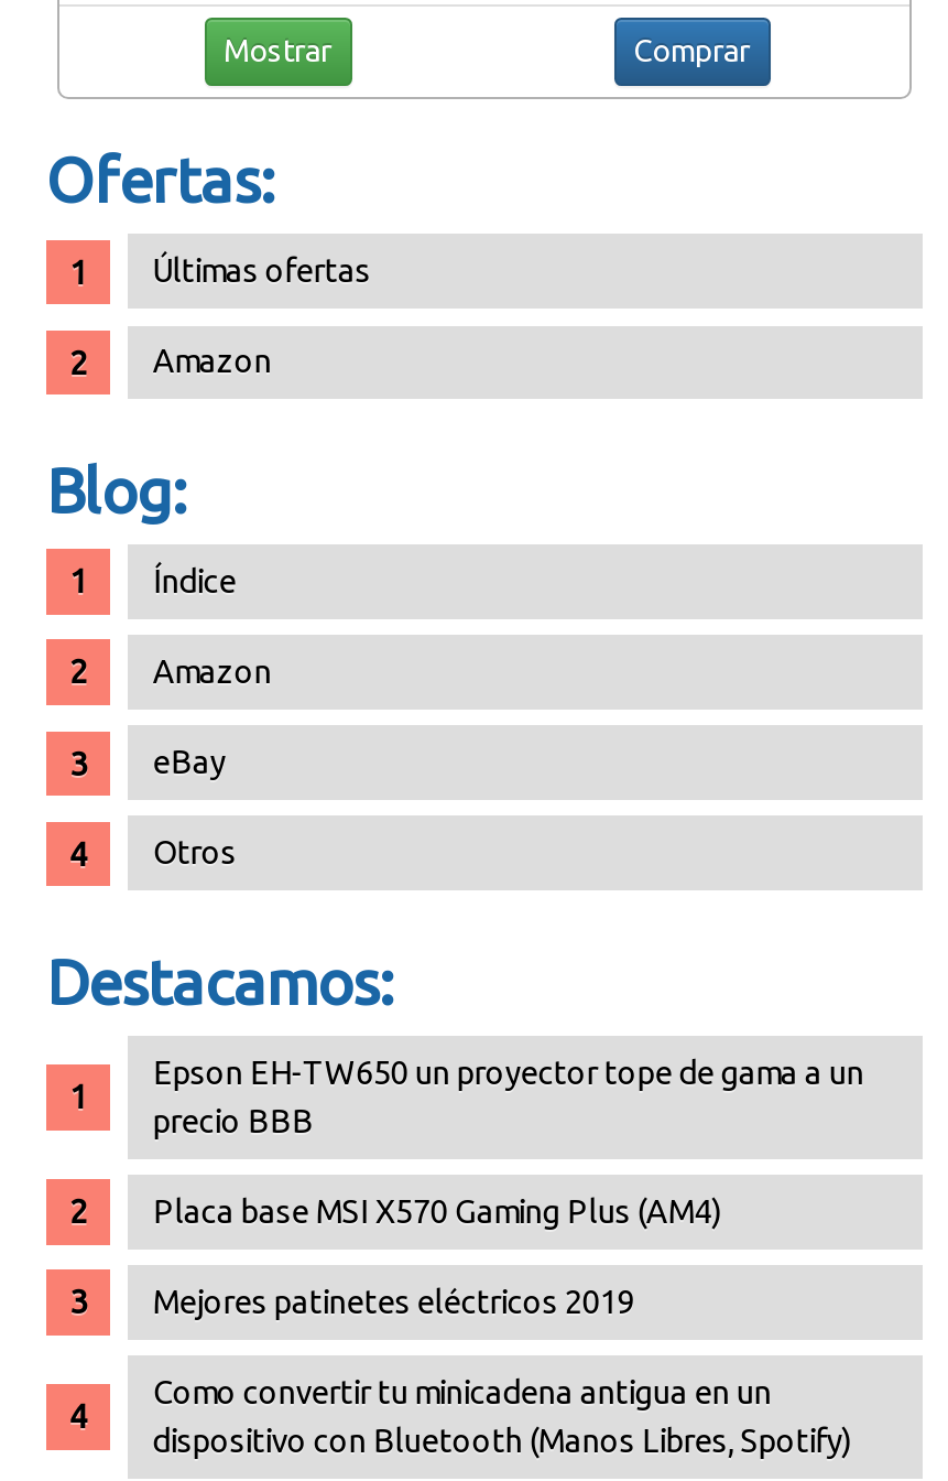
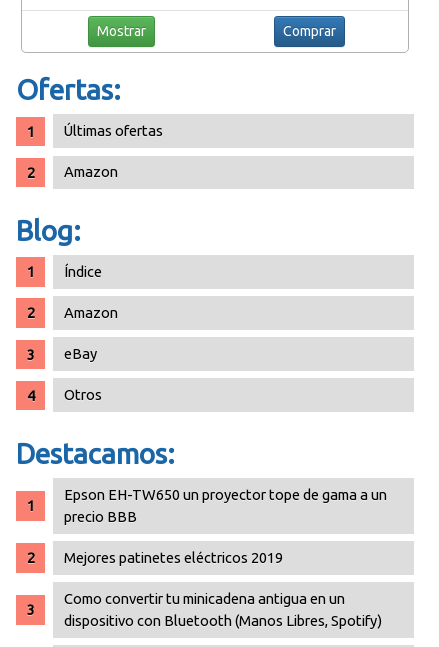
[153,1192,723,1230] Placa base MSI X570 Gaming Plus (AM4) -> none

